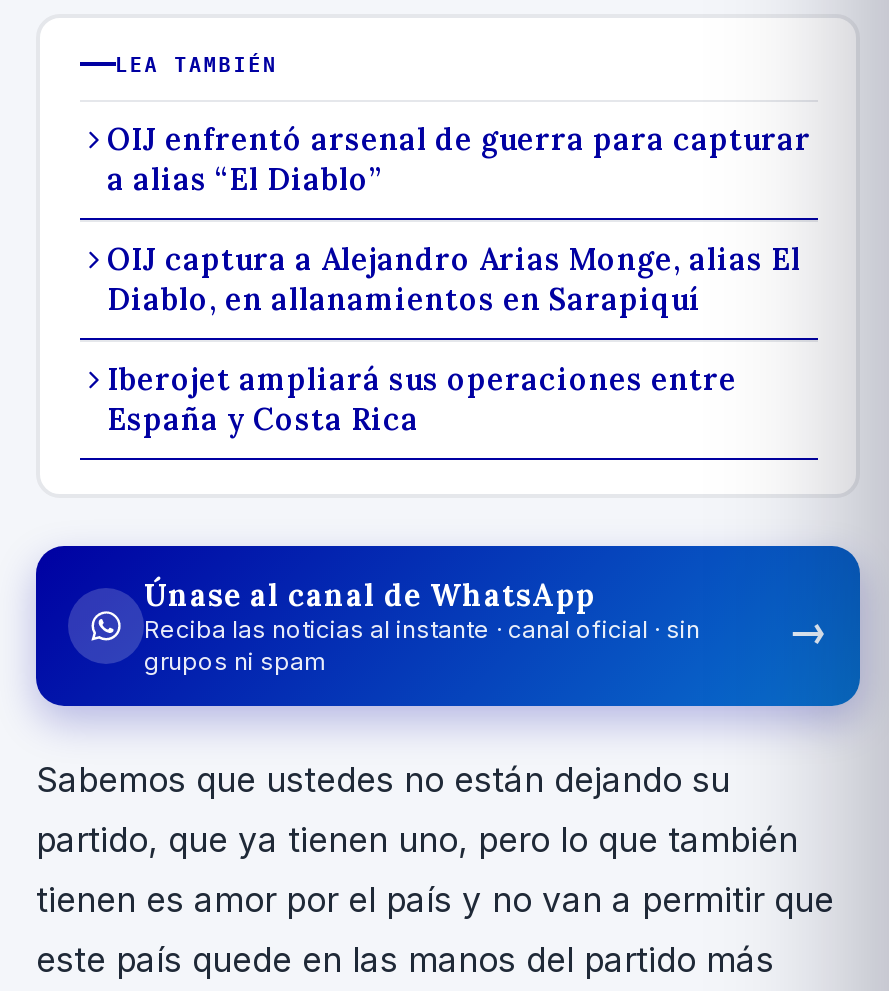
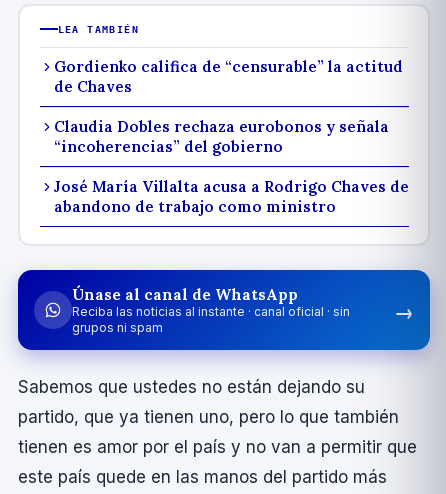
[107,120,811,198] OIJ enfrentó arsenal de guerra para capturar | a alias “El Diablo” -> [53,57,402,96] Gordienko califica de “censurable” la actitud | de Chaves
[107,240,801,318] OIJ captura a Alejandro Arias Monge, alias El | Diablo, en allanamientos en Sarapiquí -> [53,117,388,156] Claudia Dobles rechaza eurobonos y señala | “incoherencias” del gobierno
[107,360,737,438] Iberojet ampliará sus operaciones entre | España y Costa Rica -> [53,177,408,216] José María Villalta acusa a Rodrigo Chaves de | abandono de trabajo como ministro

